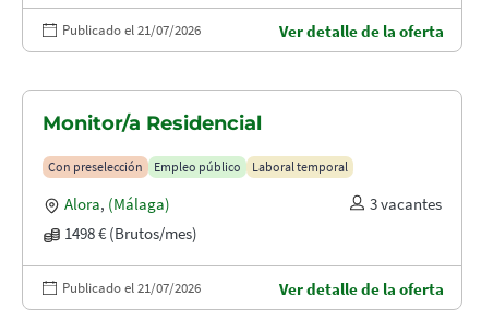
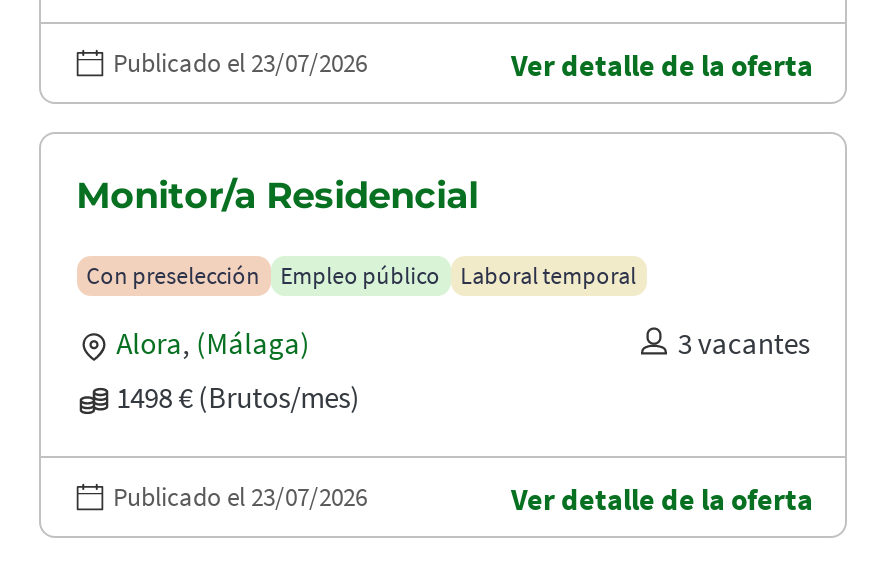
[62,21,201,40] Publicado el 21/07/2026 -> [113,46,367,80] Publicado el 23/07/2026
[62,279,201,297] Publicado el 21/07/2026 -> [113,480,367,514] Publicado el 23/07/2026

